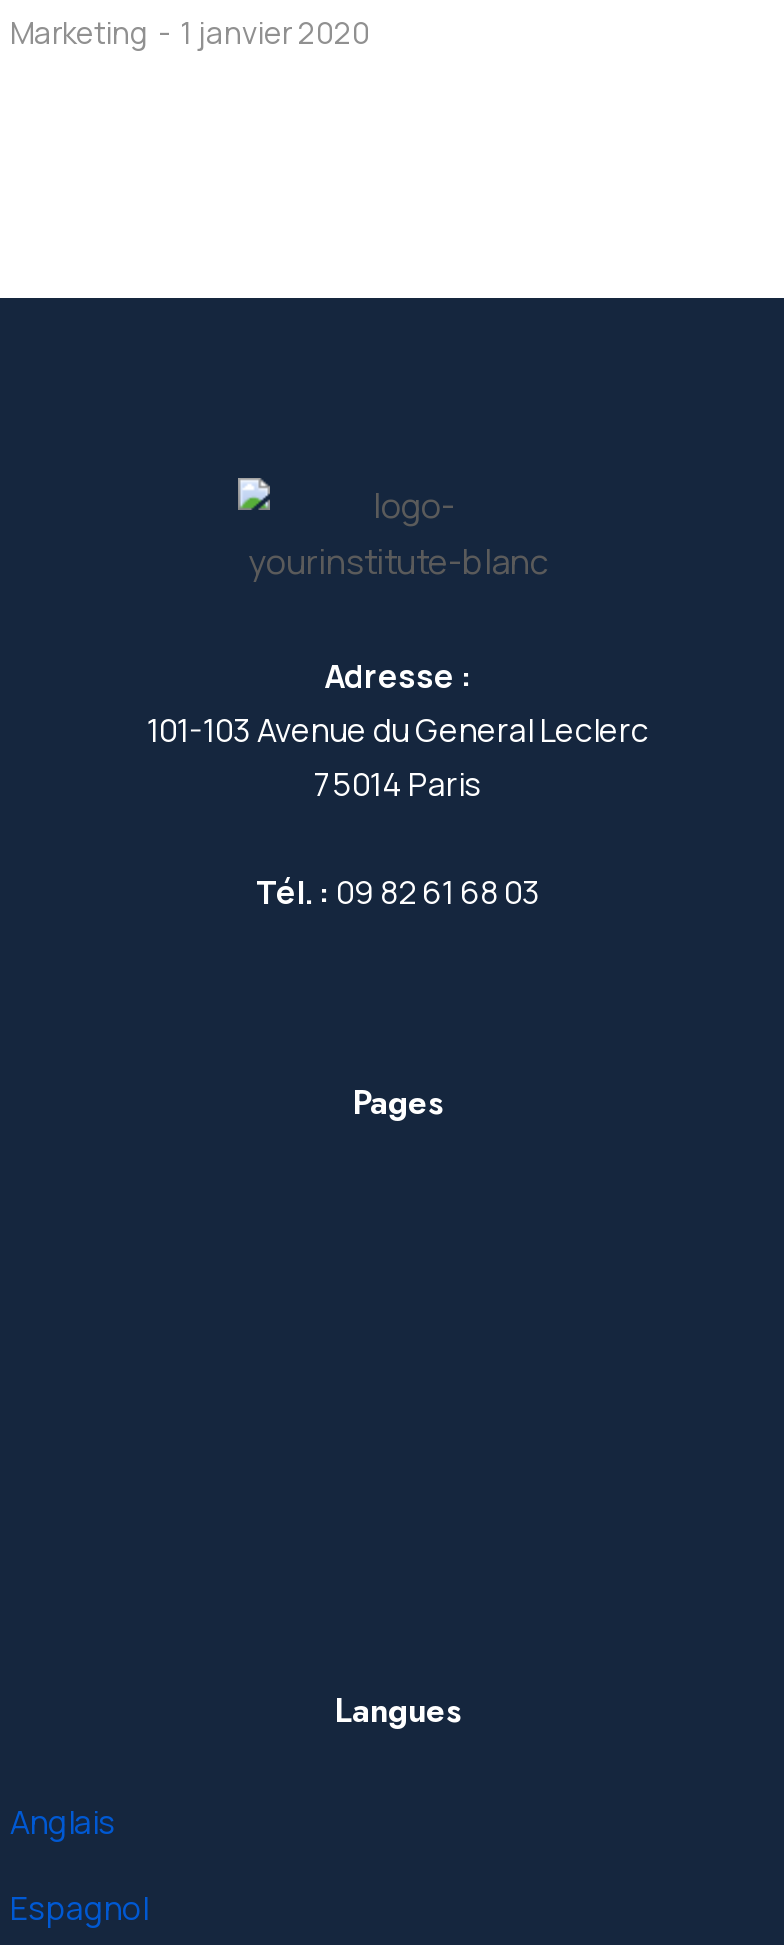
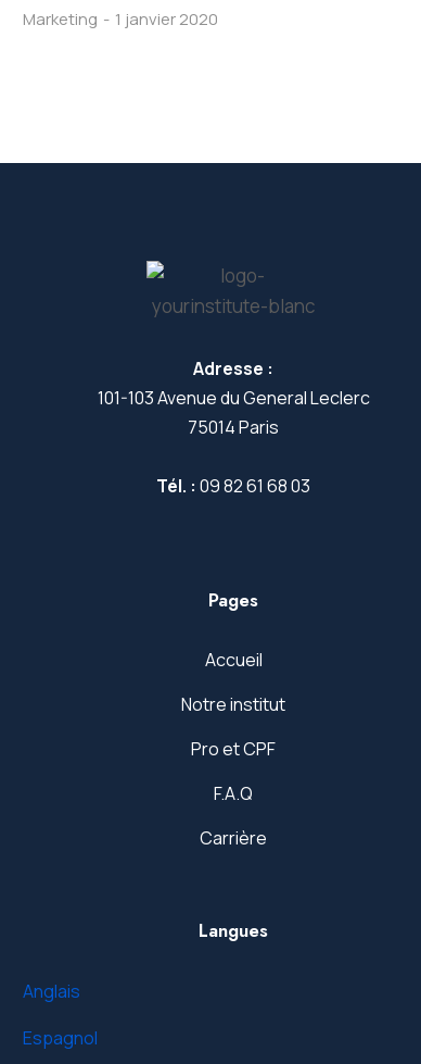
none -> [181,648,285,850] Accueil | Notre institut | Pro et CPF | F.A.Q | Carrière

